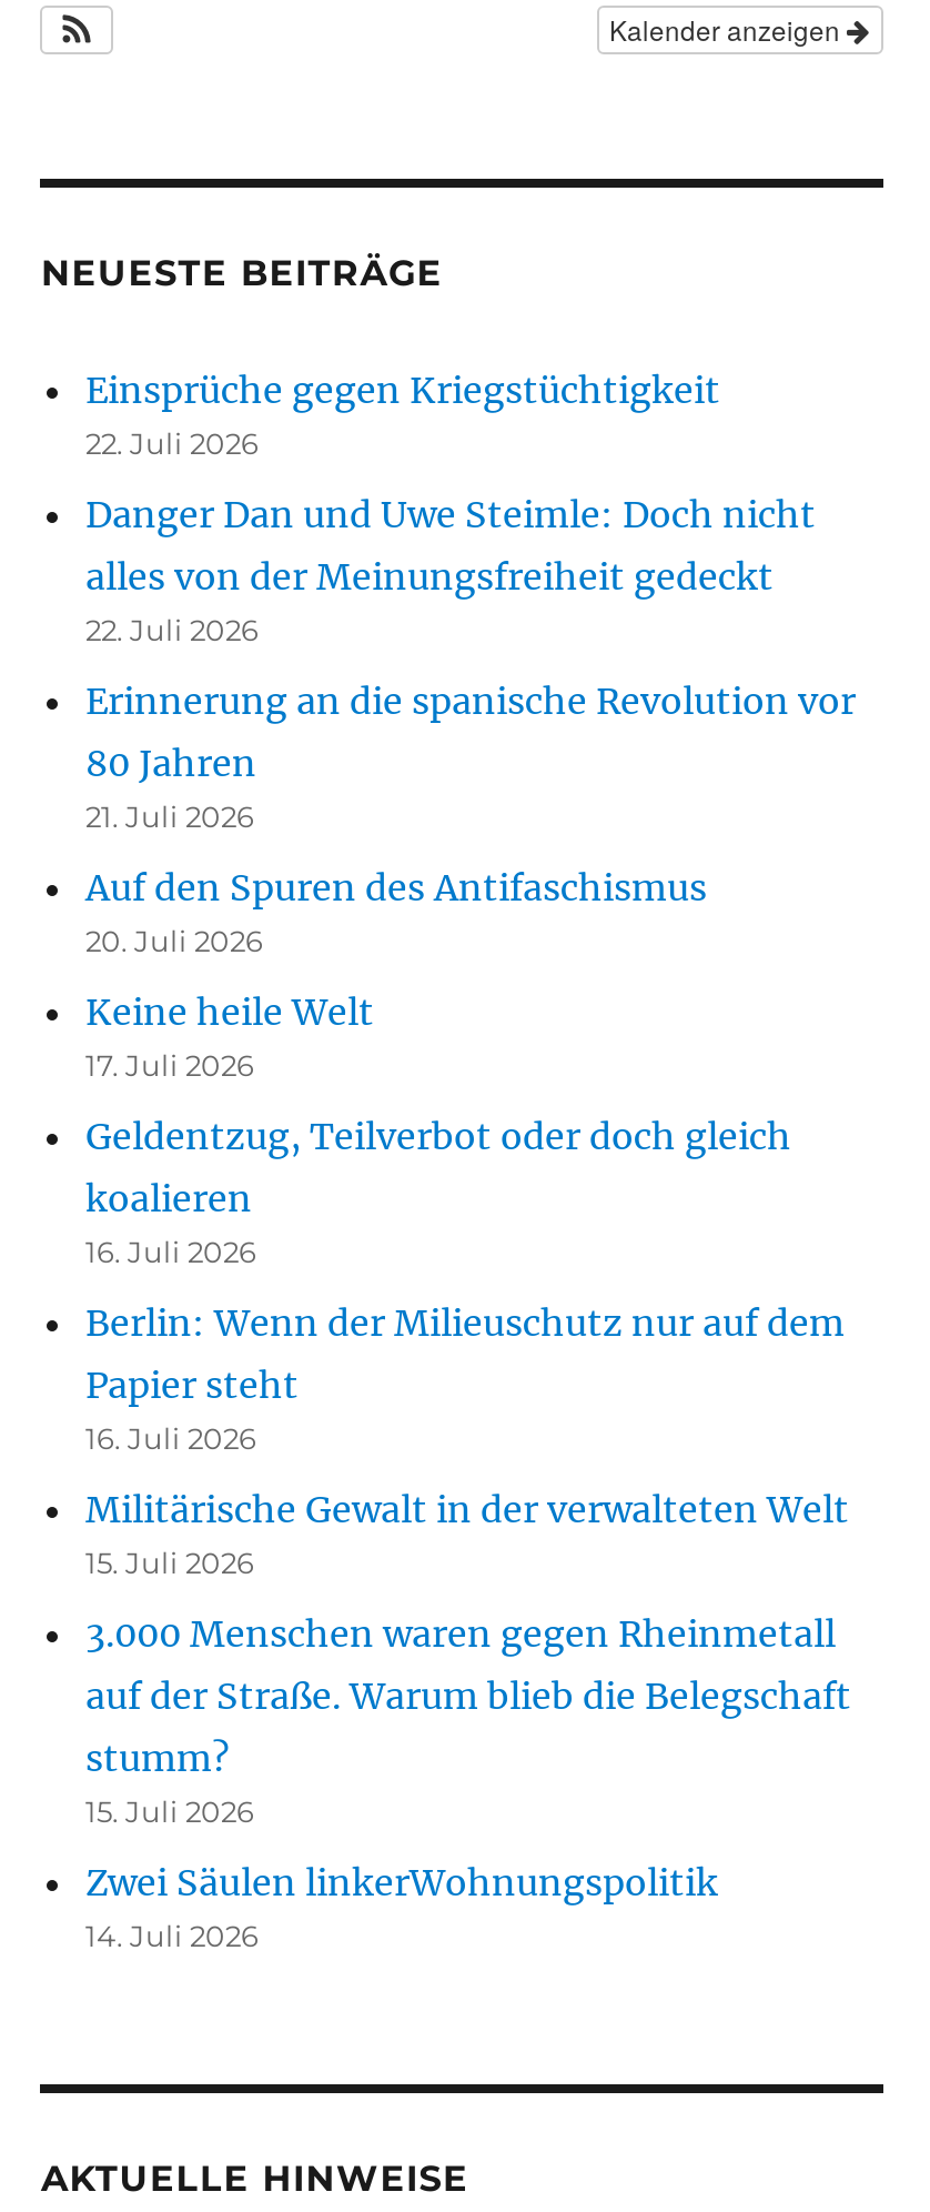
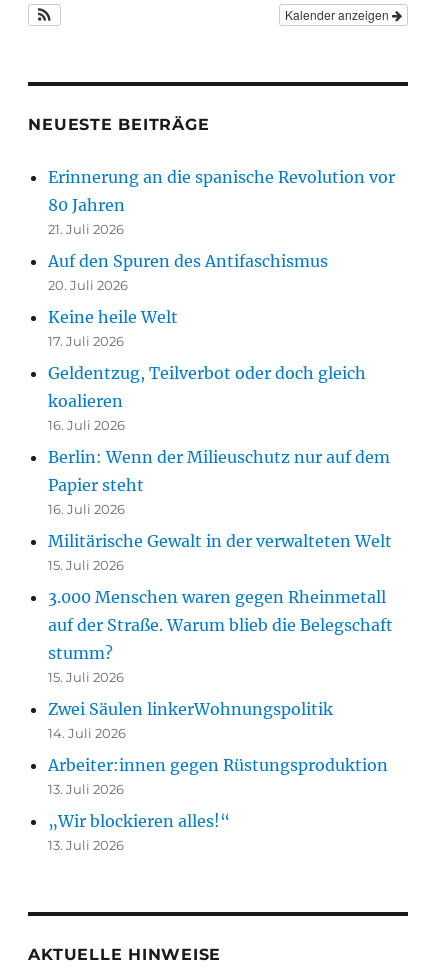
[85,367,816,647] Einsprüche gegen Kriegstüchtigkeit | 22. Juli 2026 | Danger Dan und Uwe Steimle: Doch nicht | alles von der Meinungsfreiheit gedeckt | 22. Juli 2026 -> none
moved [85,678,856,1953] -> [48,167,395,741]: Erinnerung an die spanische Revolution vor | 80 Jahren | 21. Juli 2026 | ... | Zwei Säulen linkerWohnungspolitik | 14. Juli 2026
none -> [48,755,388,853] Arbeiter:innen gegen Rüstungsproduktion | 13. Juli 2026 | „Wir blockieren alles!“ | 13. Juli 2026

